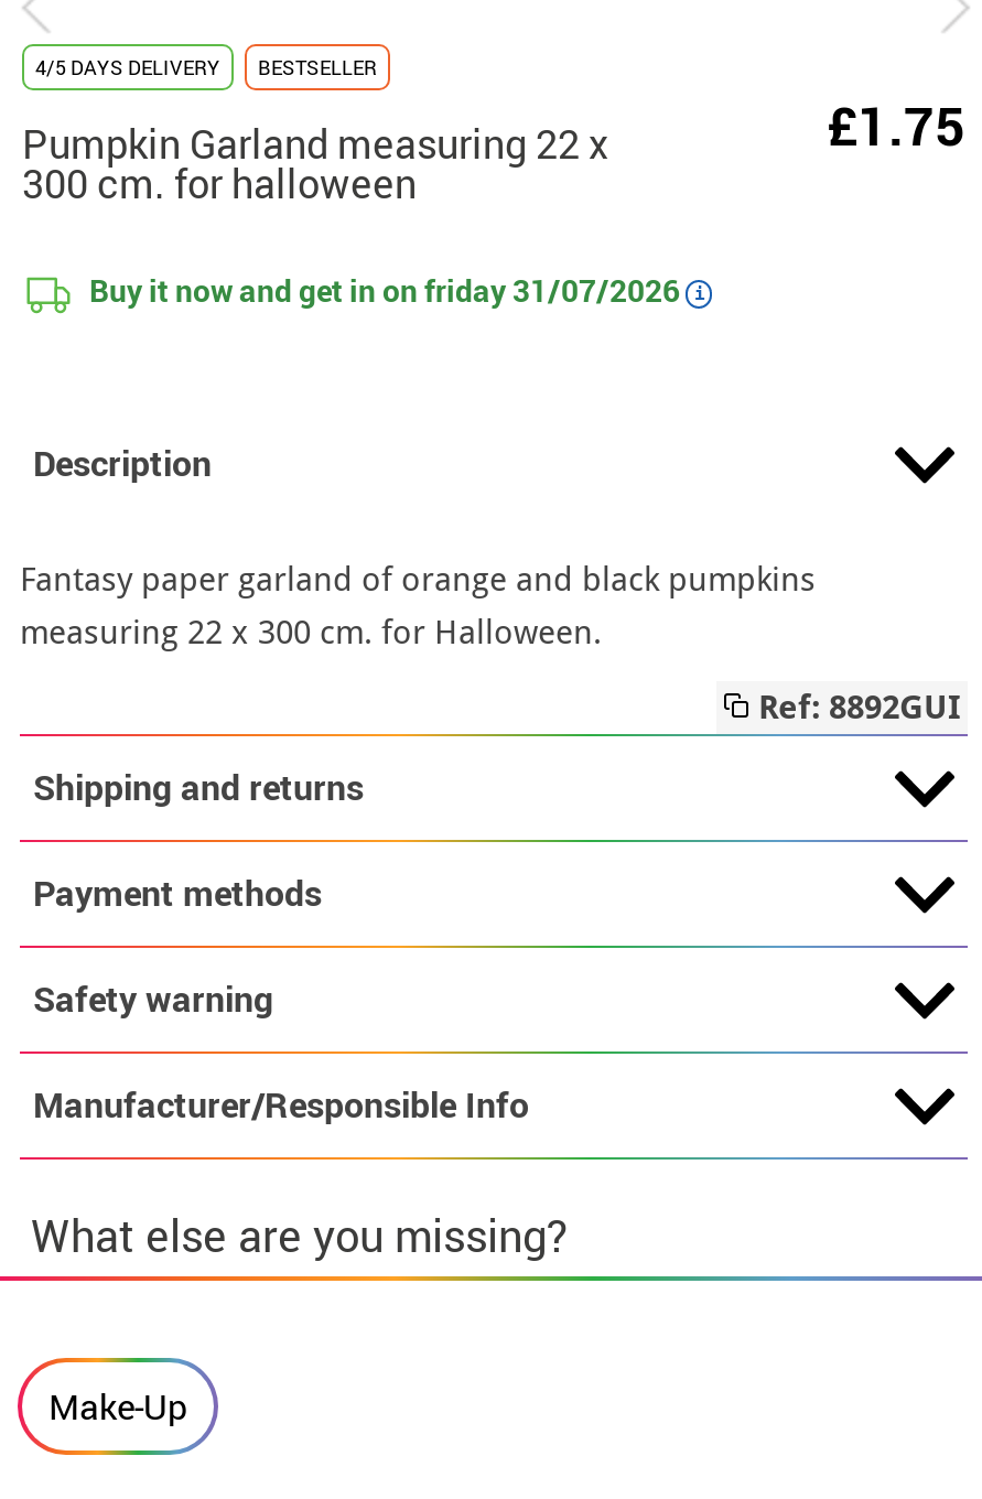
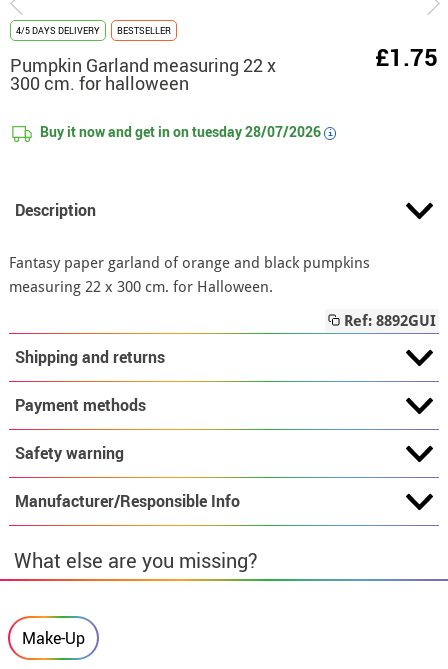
[89,269,680,311] Buy it now and get in on friday 31/07/2026 -> [40,122,321,141] Buy it now and get in on tuesday 28/07/2026

